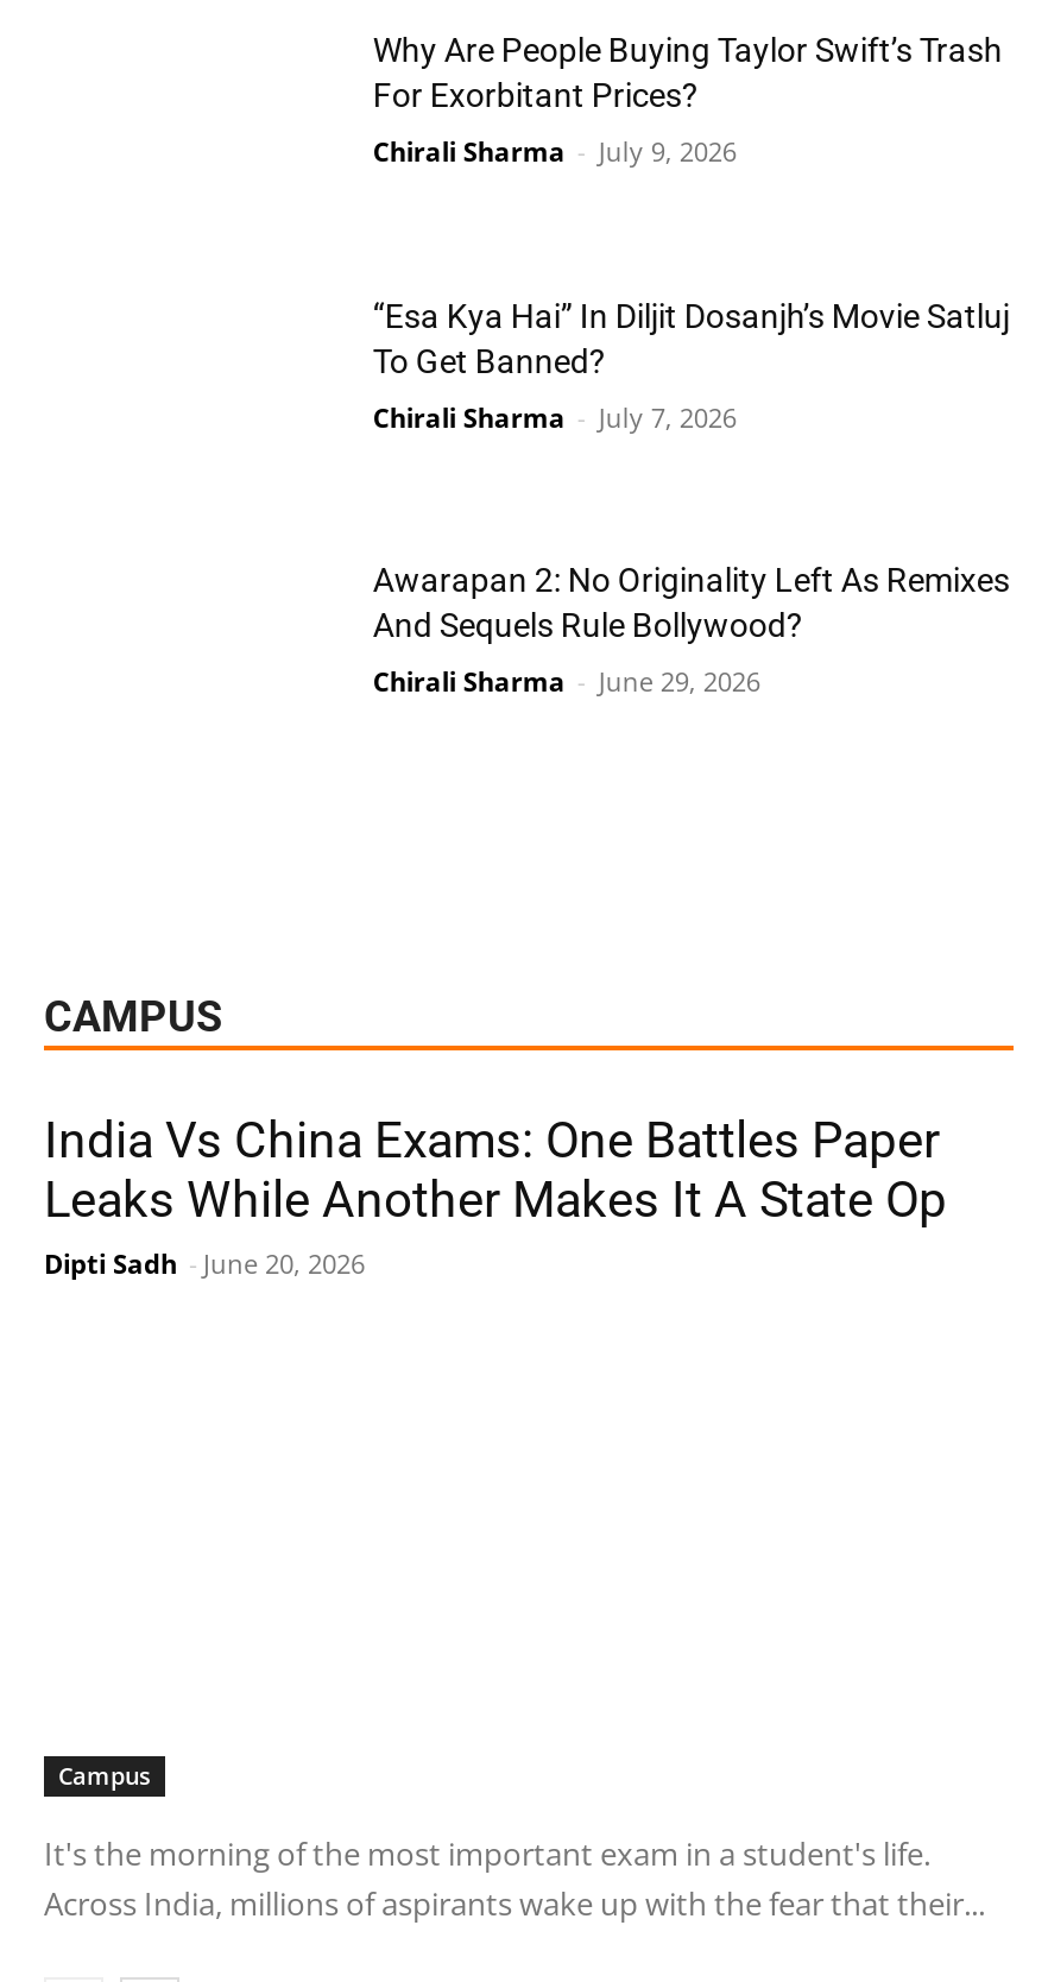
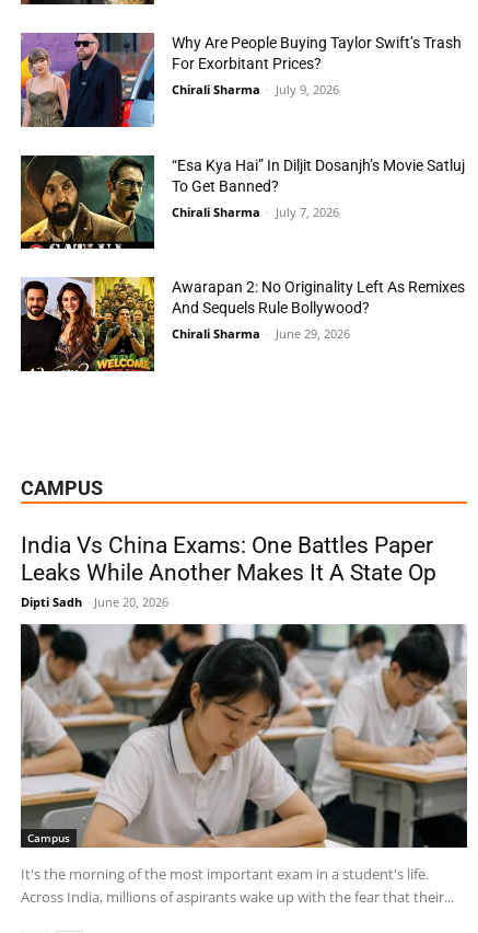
none -> [20,32,155,128] [image]
none -> [20,154,155,250] [image]
none -> [20,276,155,372] [image]
none -> [20,623,468,849] [image]

